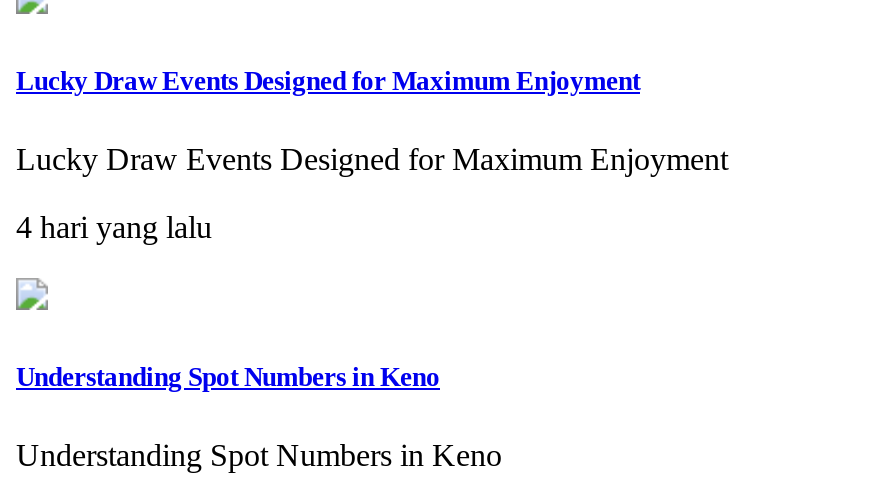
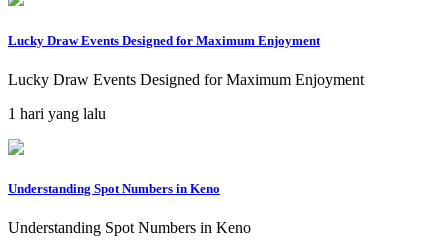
[16,210,212,244] 4 hari yang lalu -> [8,105,106,122] 1 hari yang lalu

